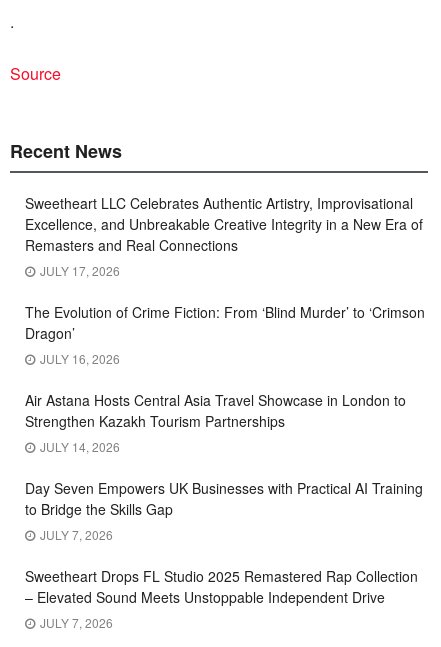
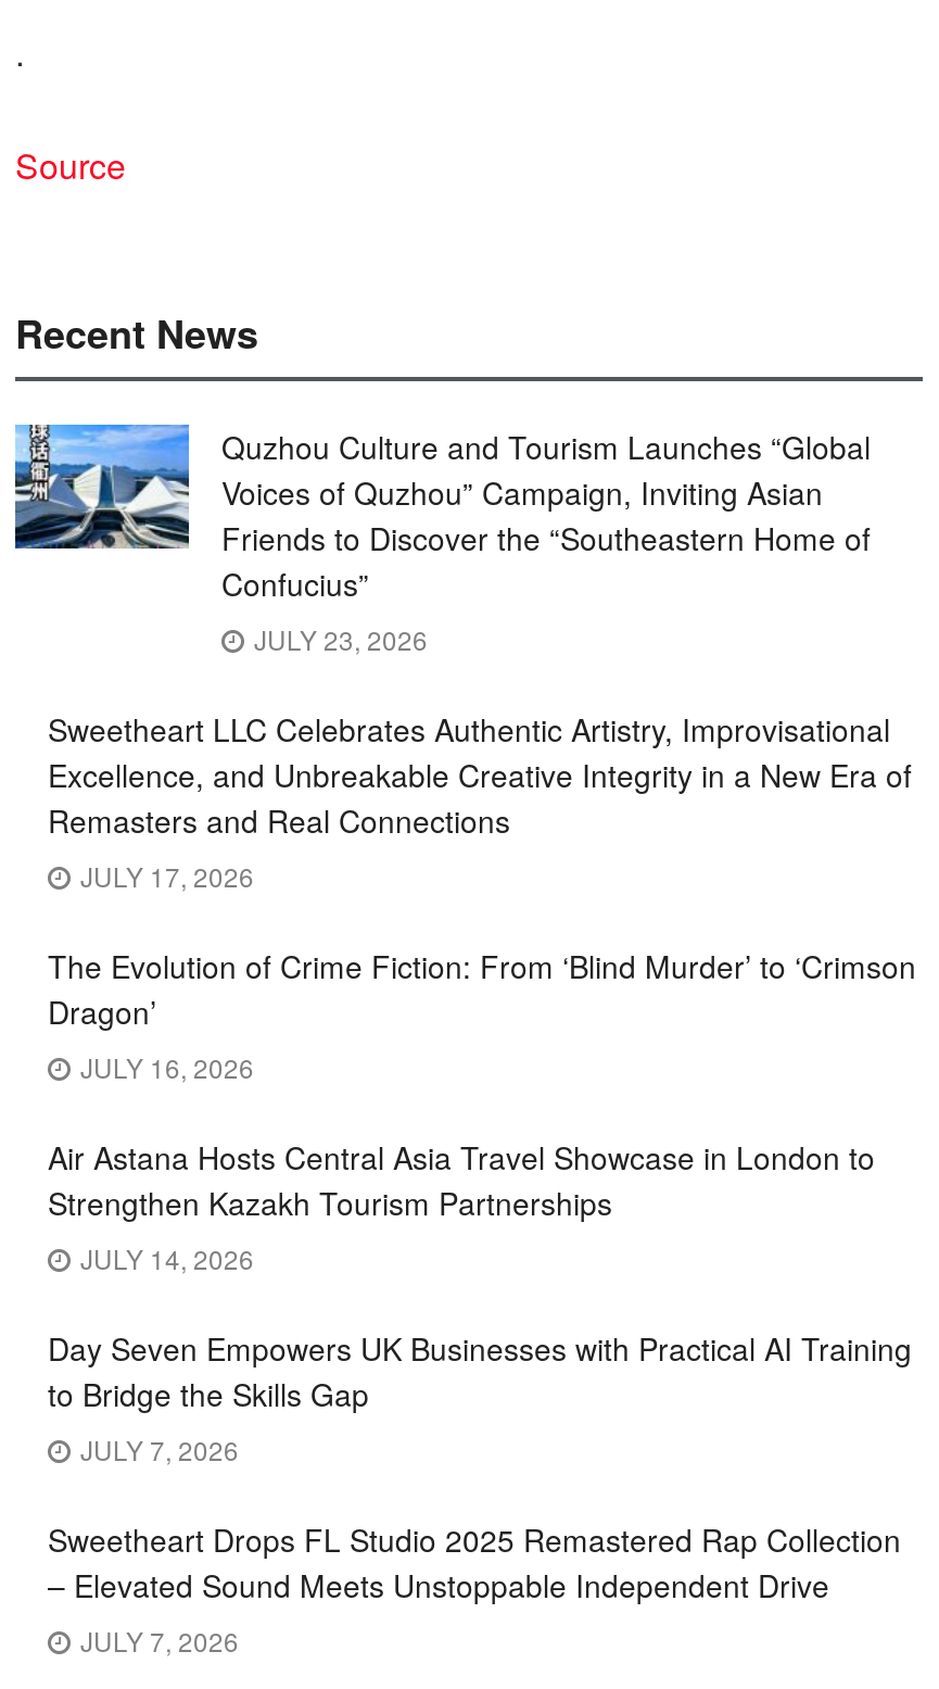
none -> [13,423,871,656] [image] | Quzhou Culture and Tourism Launches “Global | Voices of Quzhou” Campaign, Inviting Asian | Friends to Discover the “Southeastern Home of | Confucius” | JULY 23, 2026

